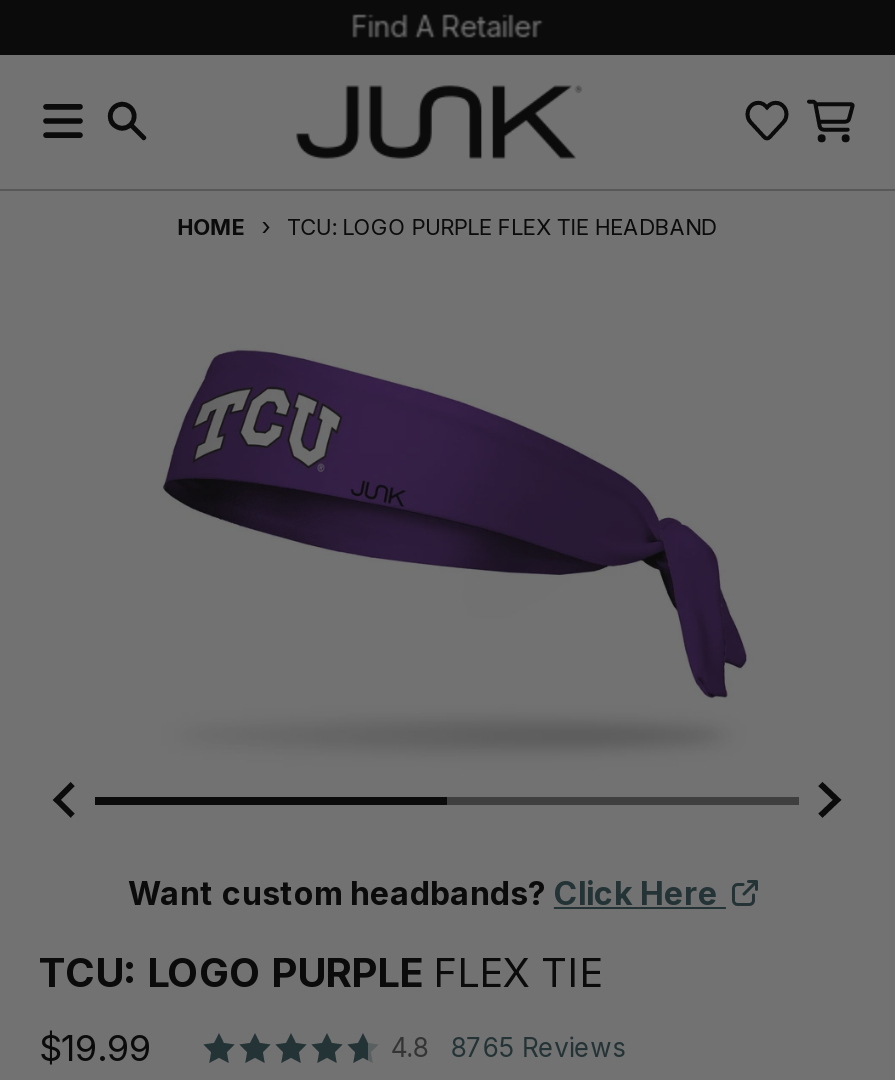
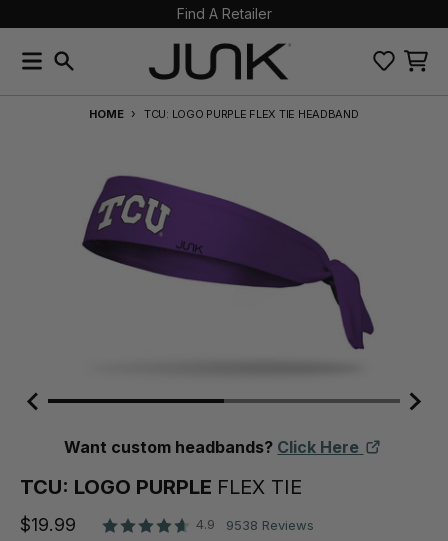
[390,1031,428,1063] 4.8 -> [196,516,215,532] 4.9
[450,1032,626,1064] 8765 Reviews -> [226,517,314,533] 9538 Reviews

